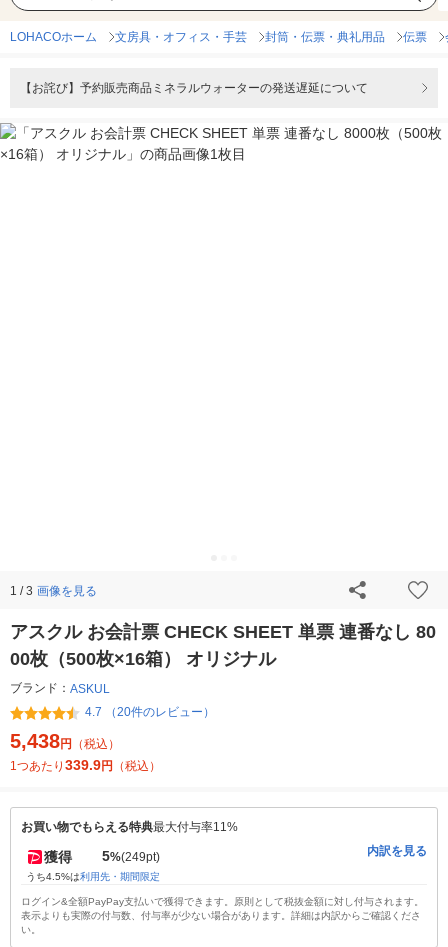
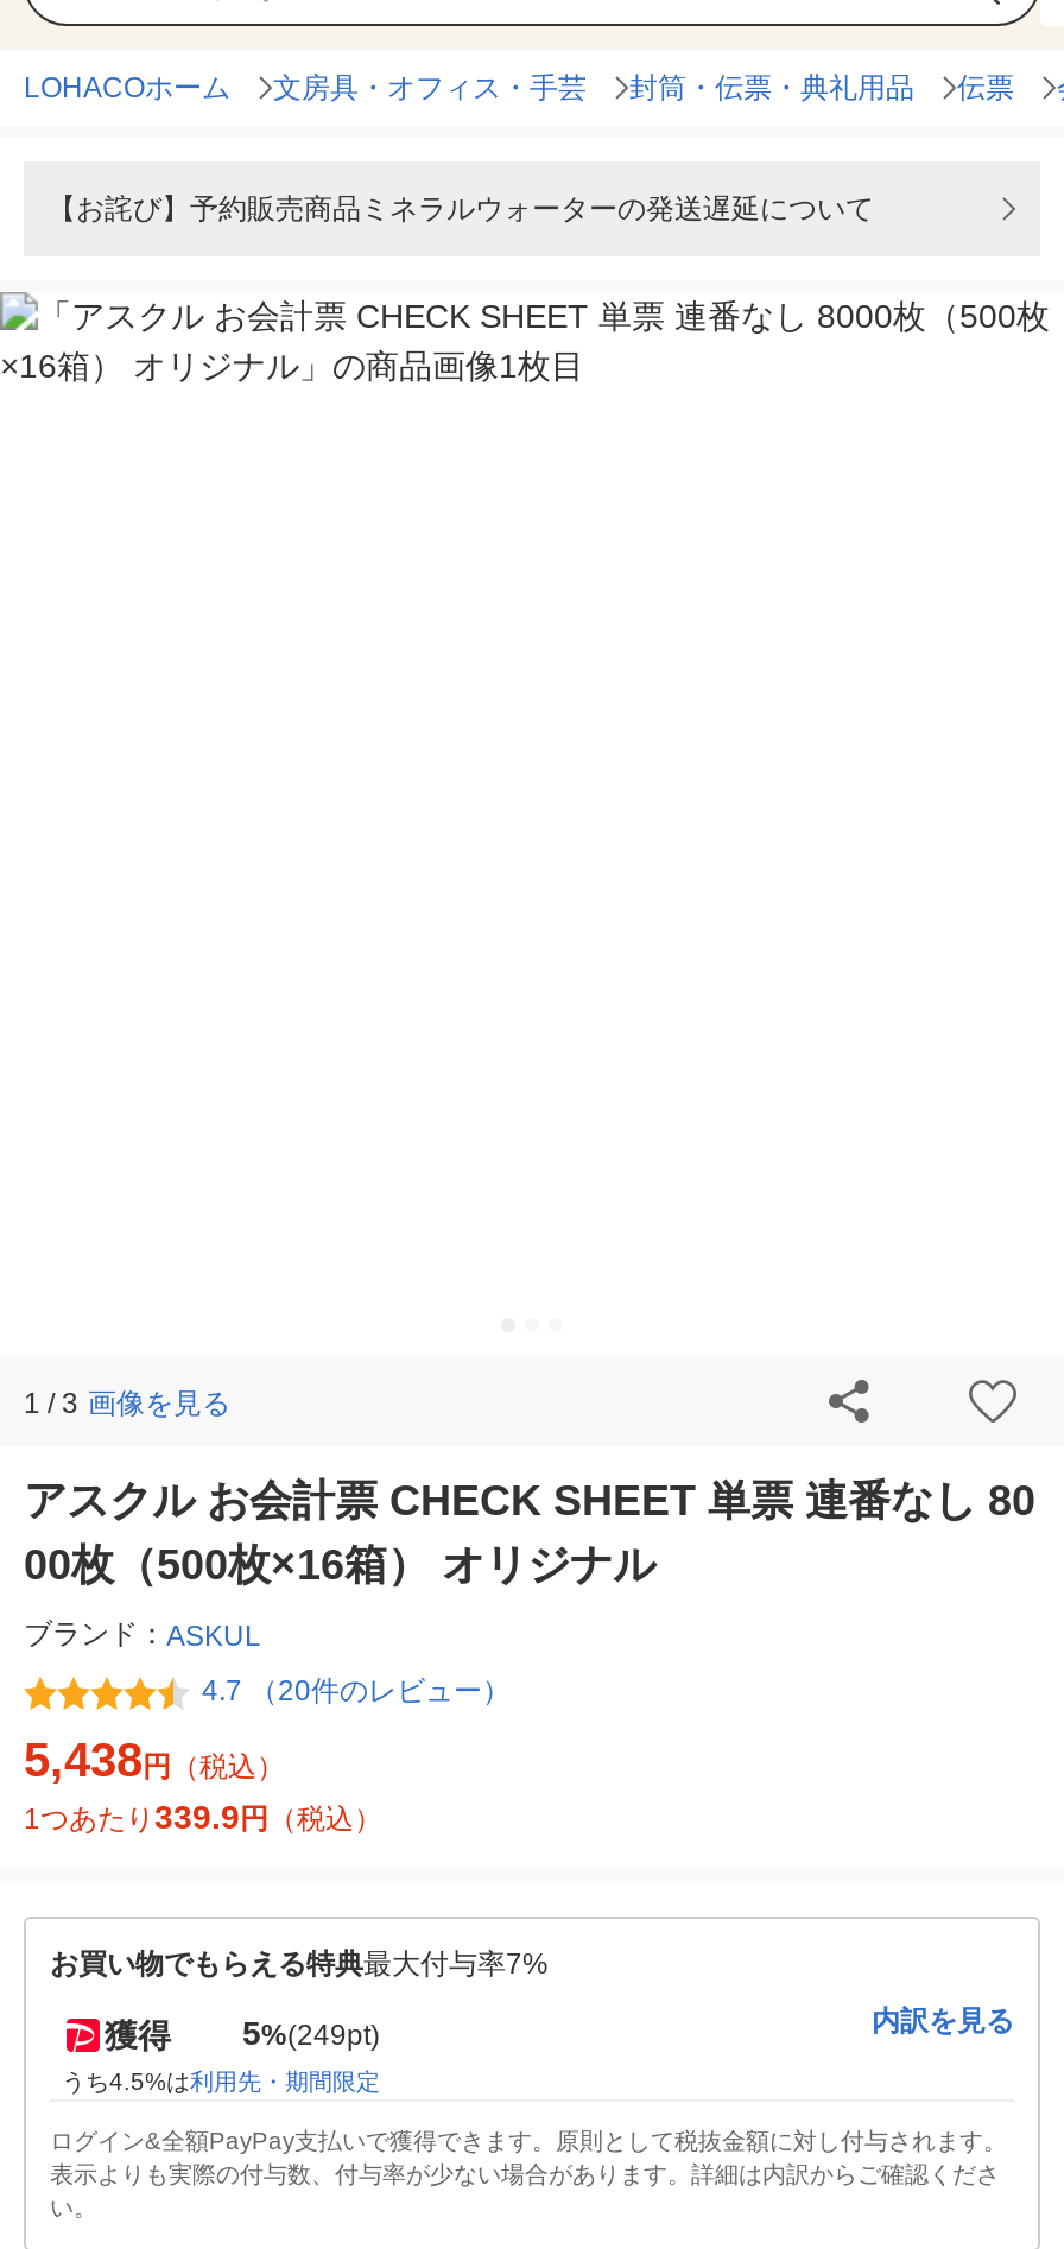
[21,820,238,834] お買い物でもらえる特典最大付与率11% -> [50,1948,549,1981] お買い物でもらえる特典最大付与率7%

